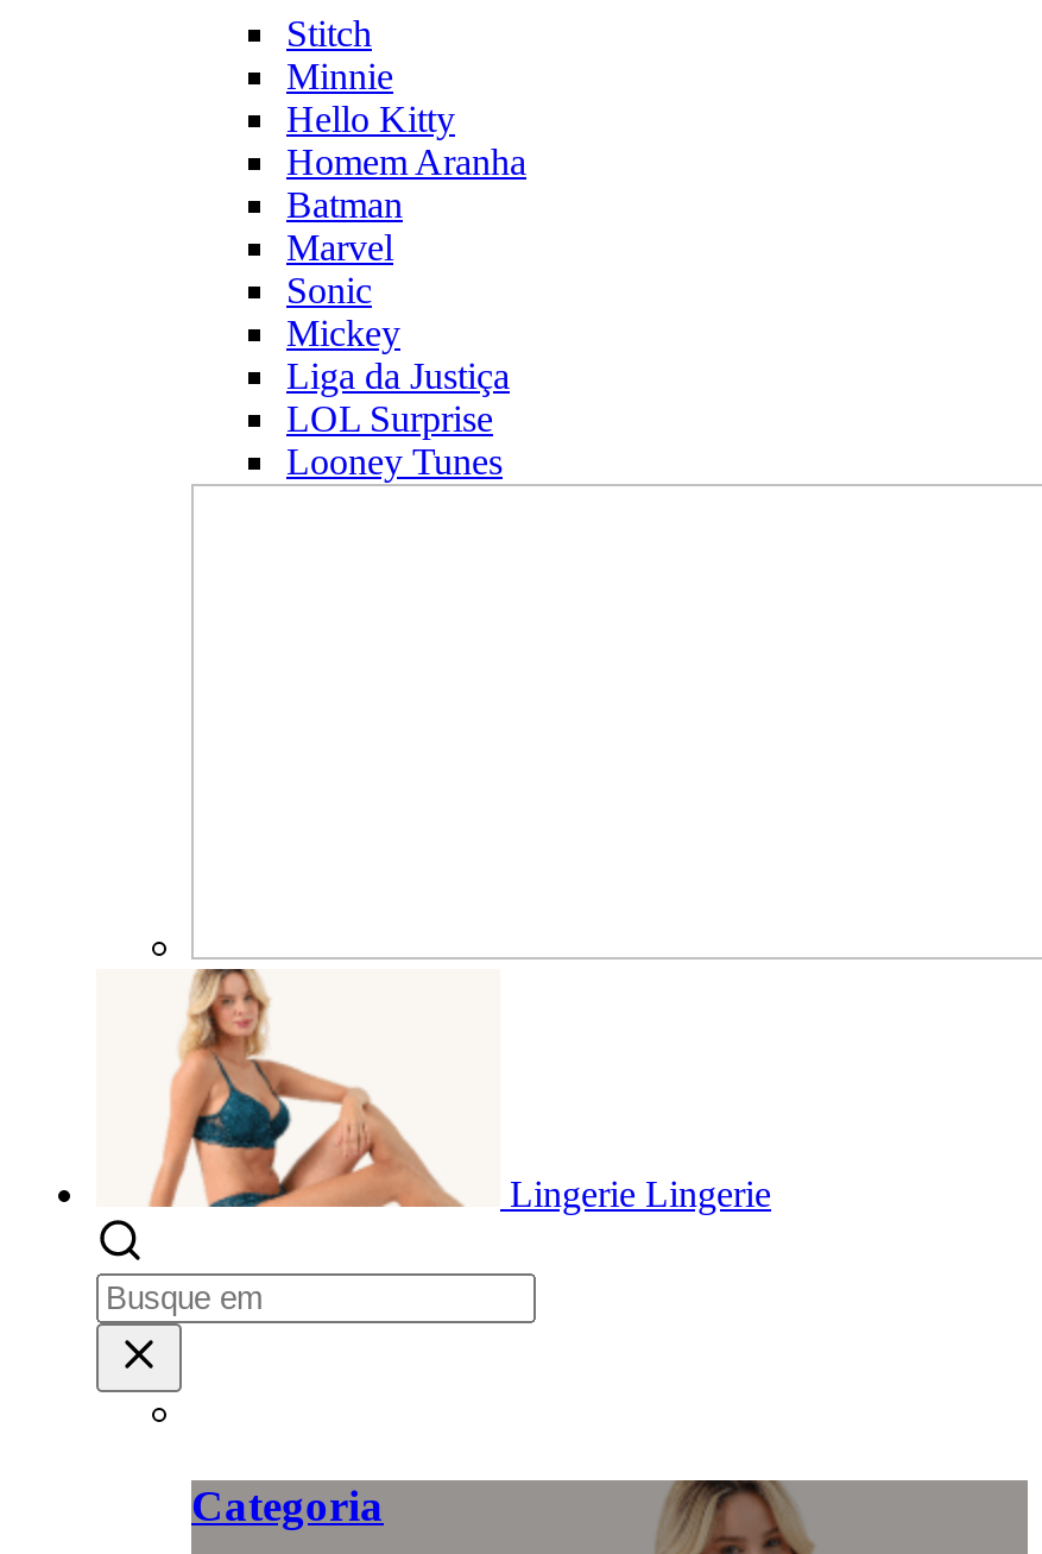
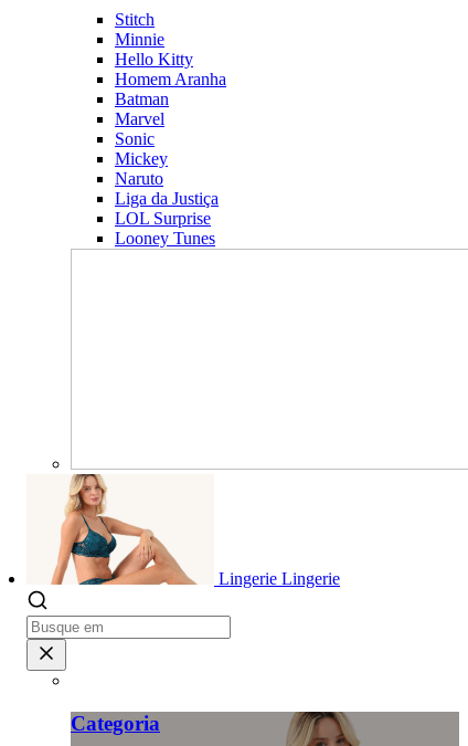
none -> [115,169,163,188] Naruto

